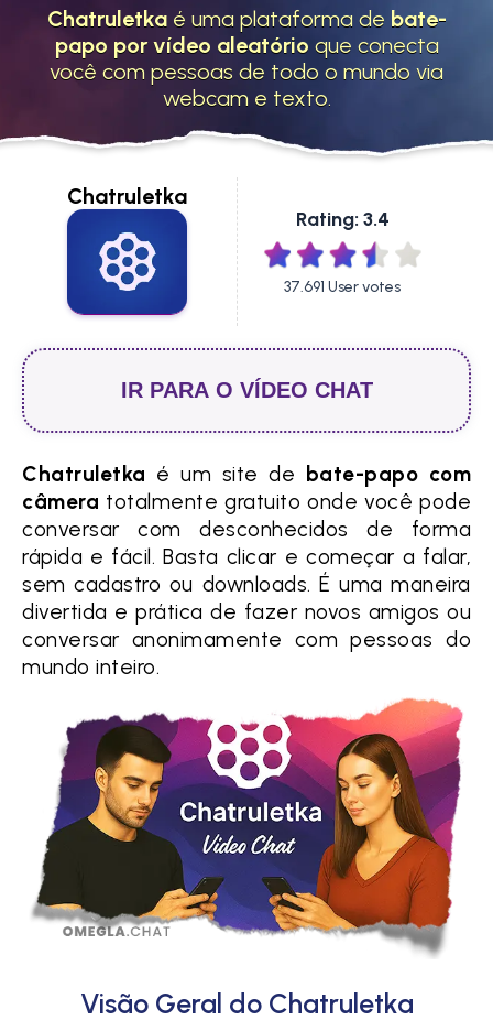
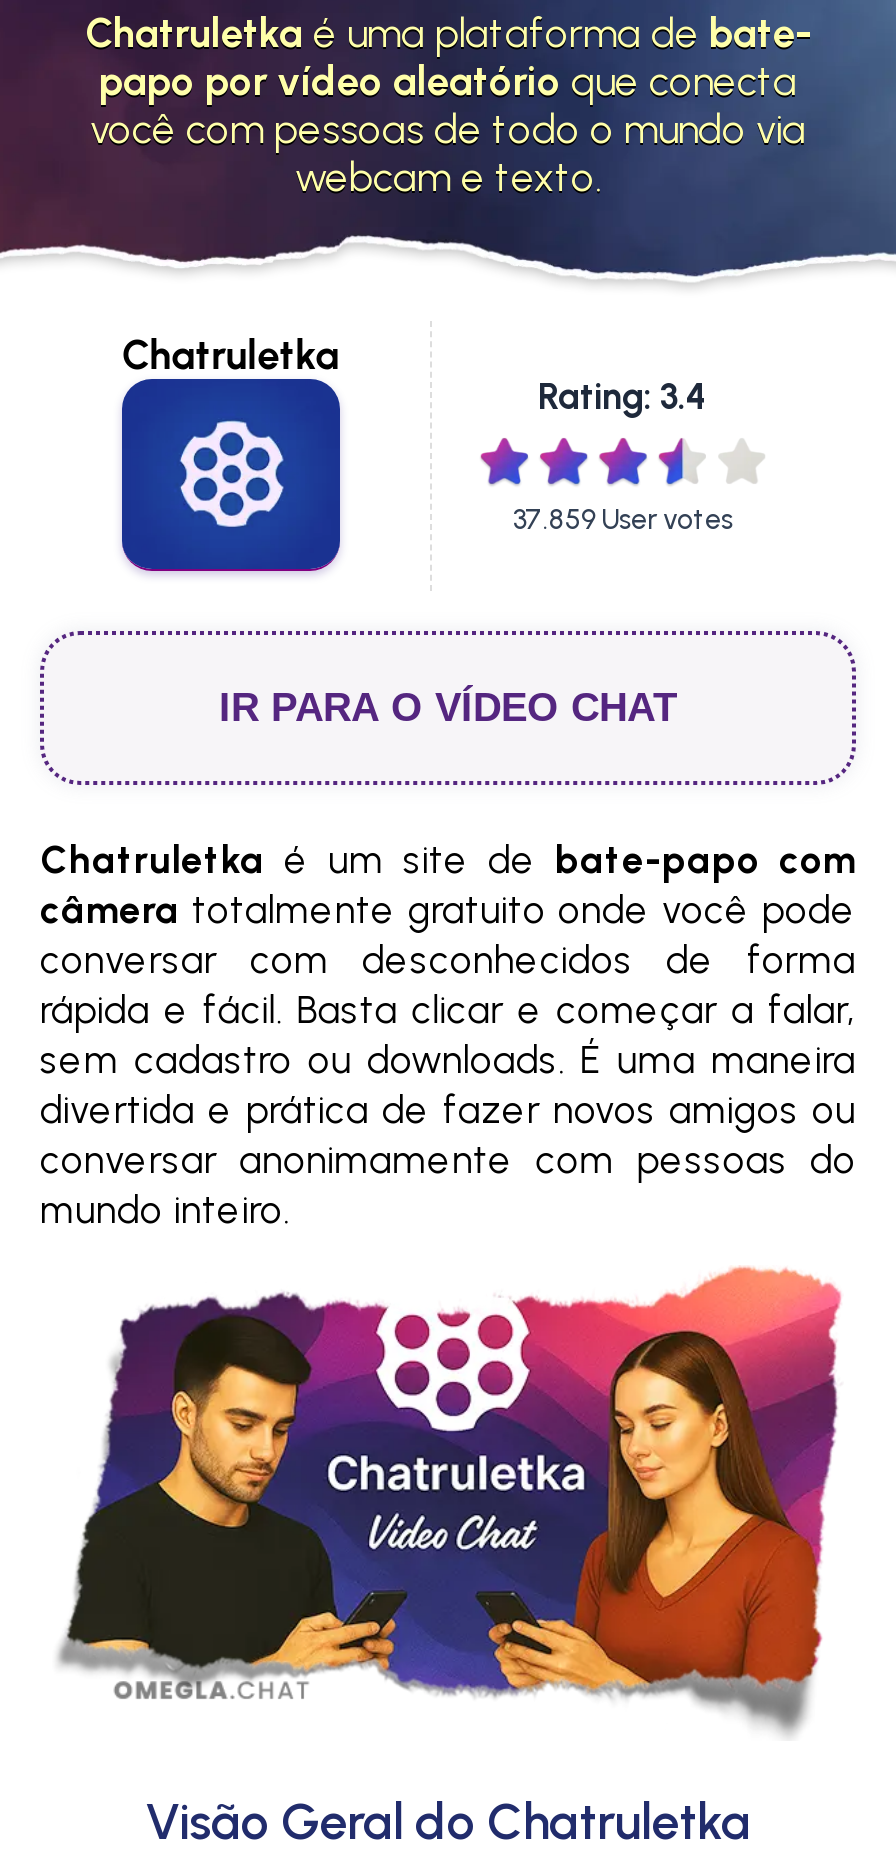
[284,277,401,296] 37.691 User votes -> [513,503,733,537] 37.859 User votes

